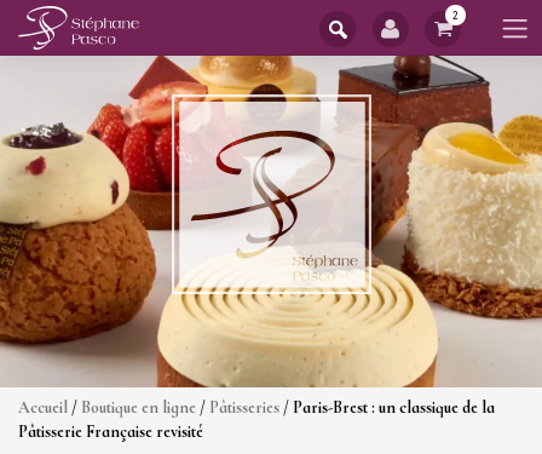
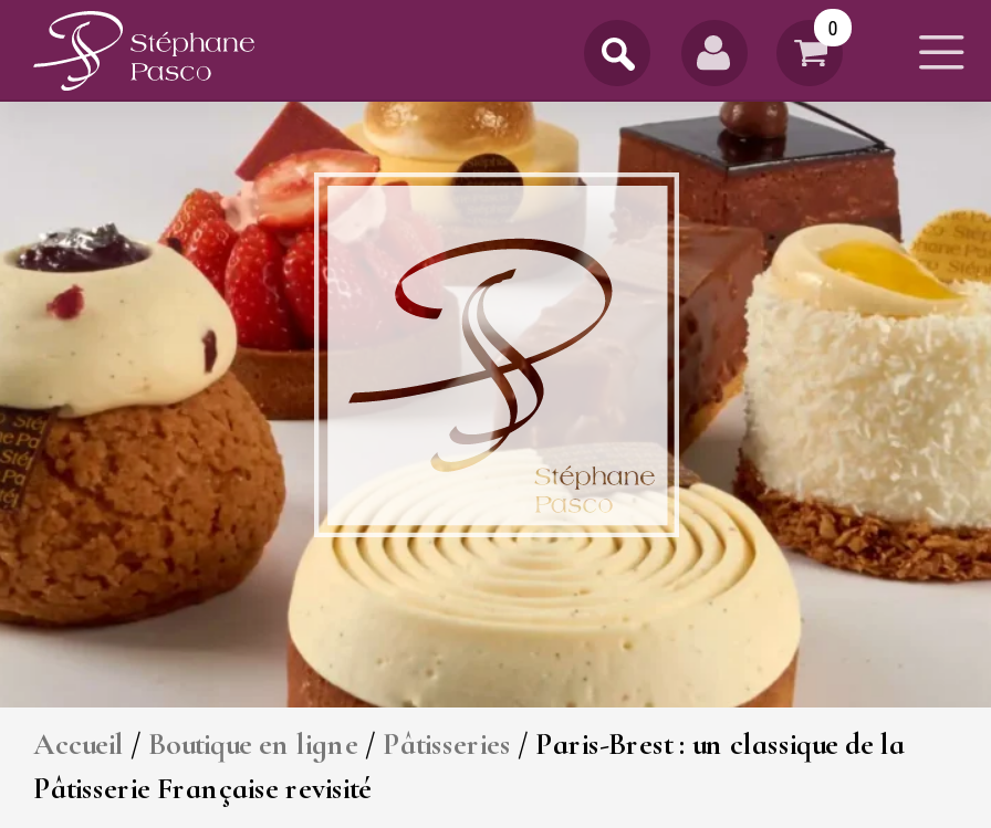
[453,8,459,22] 2 -> [828,15,839,40] 0

